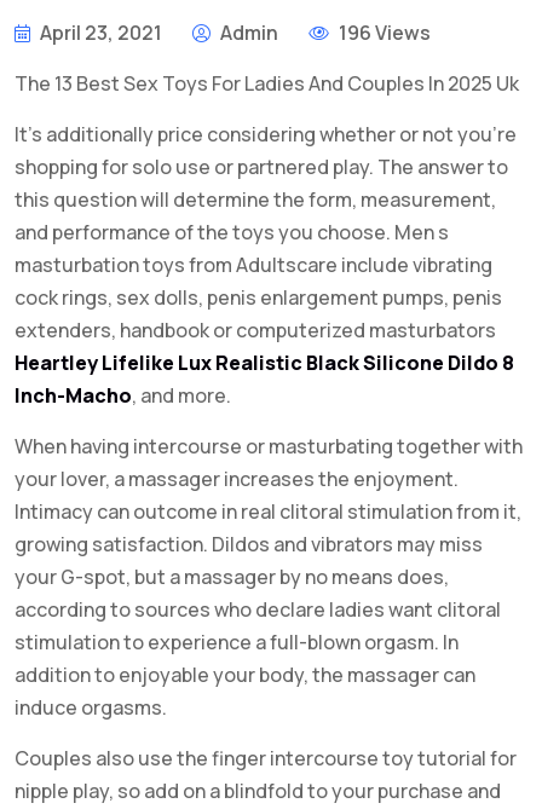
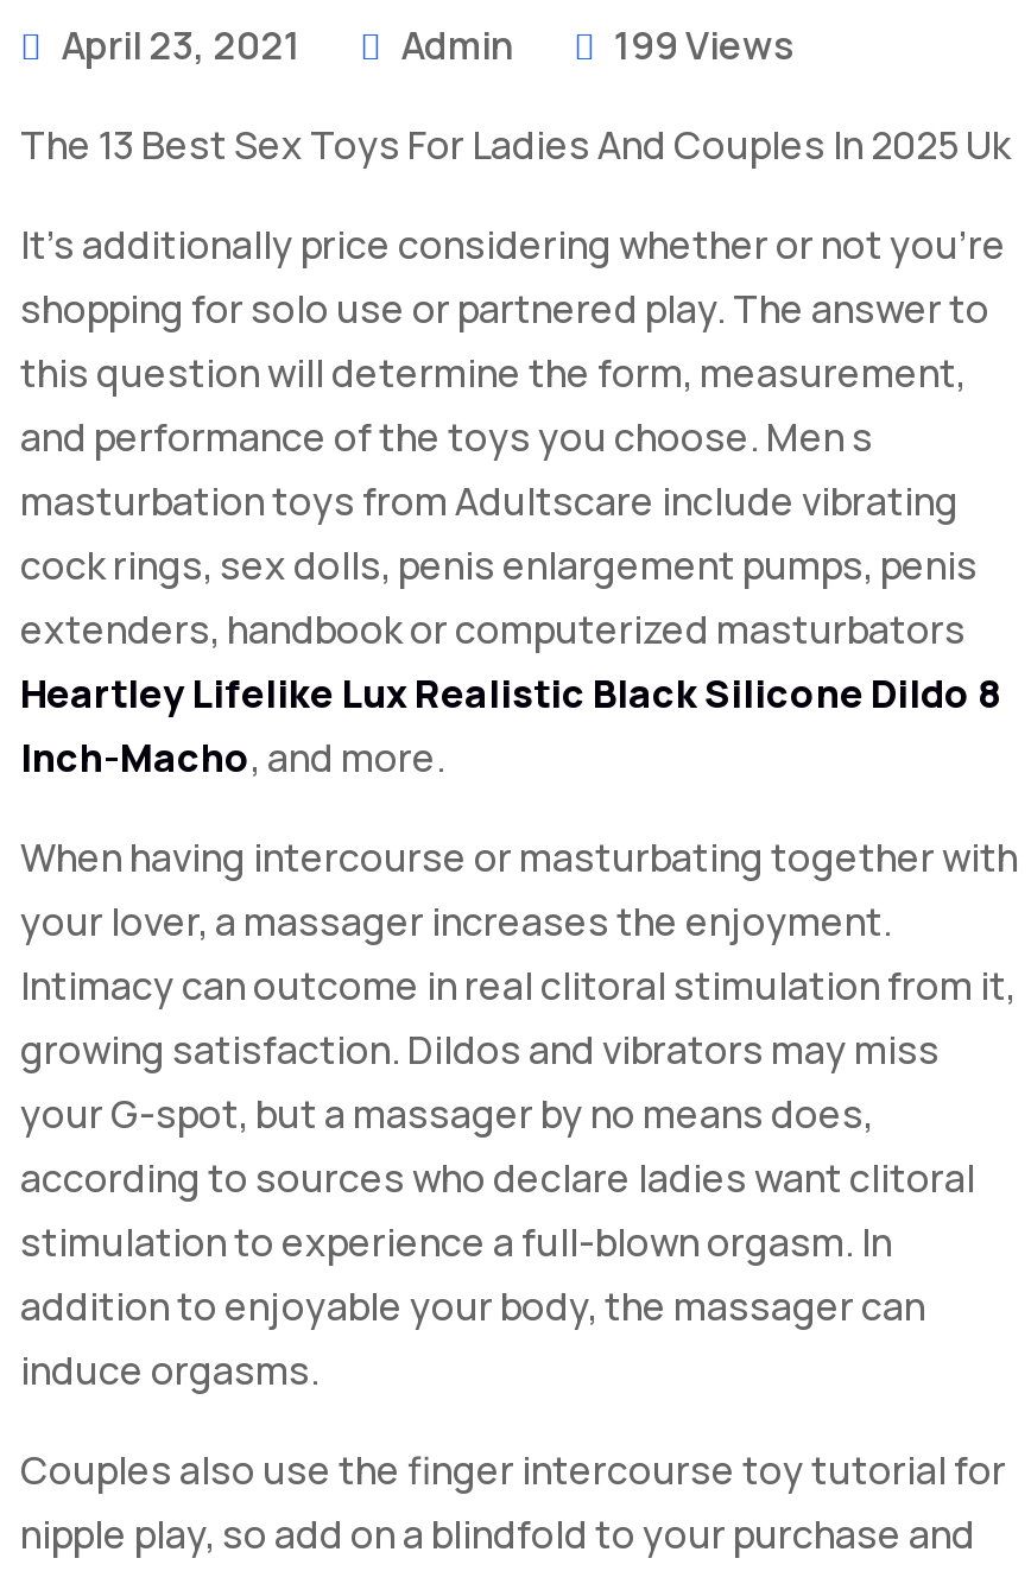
[335,19,431,46] 196 Views -> [607,19,795,72] 199 Views

